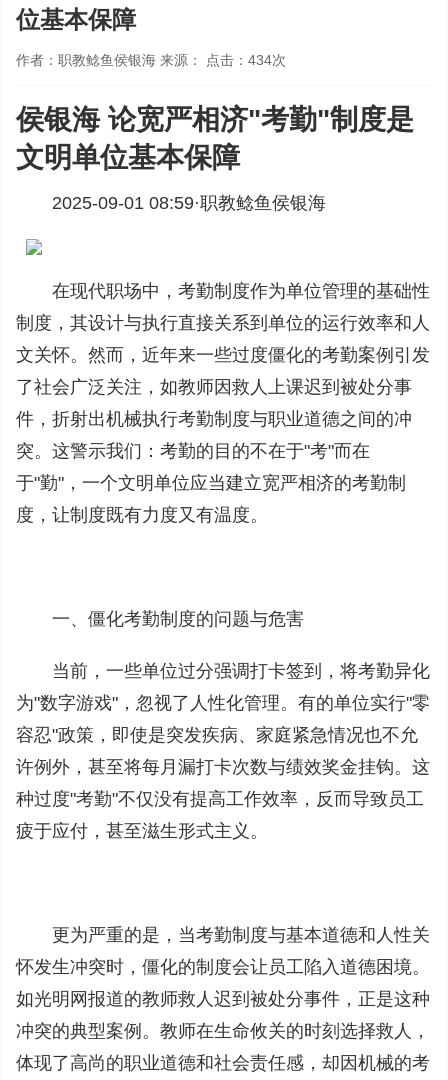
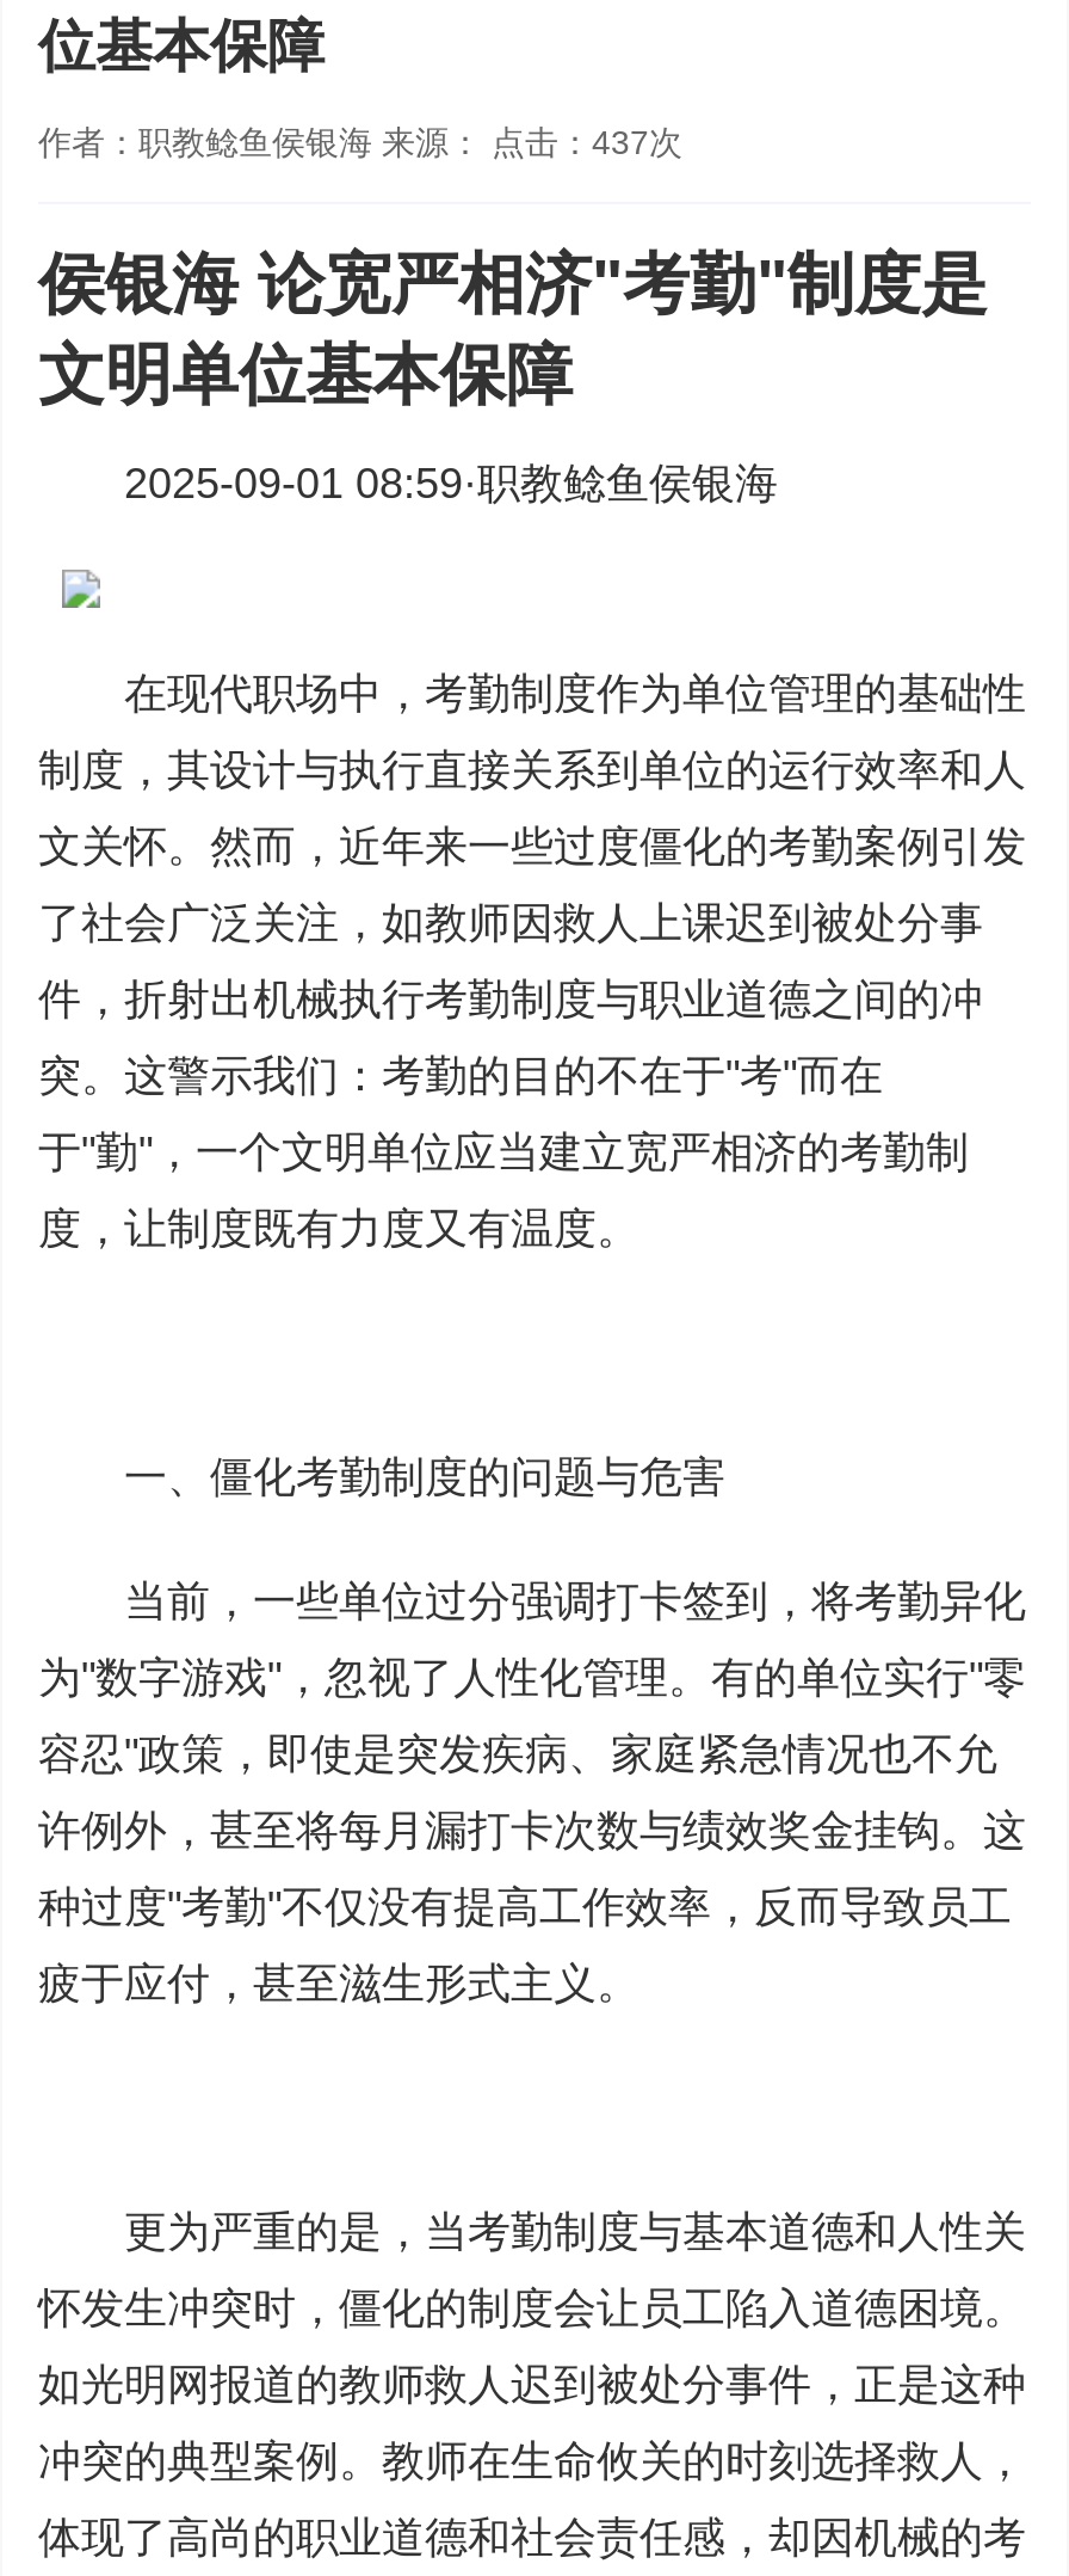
[16,52,286,68] 作者：职教鲶鱼侯银海 来源： 点击：434次 -> [38,123,682,161] 作者：职教鲶鱼侯银海 来源： 点击：437次

